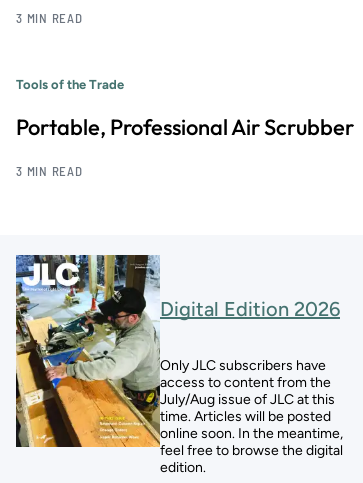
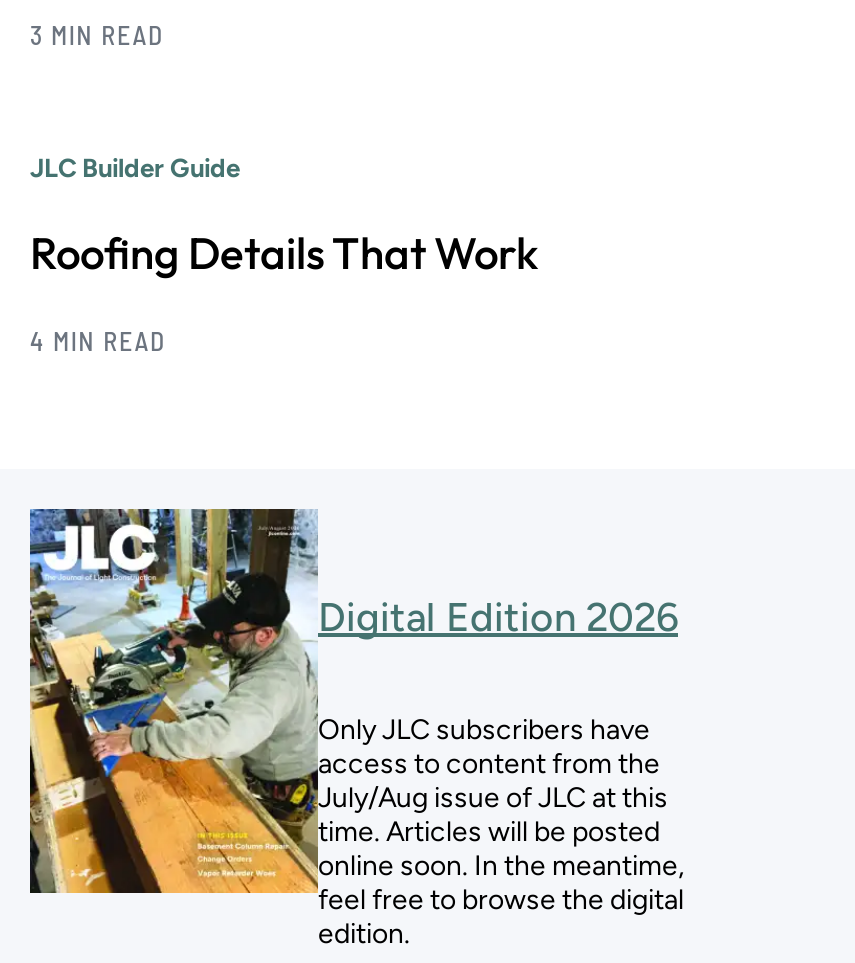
[16,77,124,92] Tools of the Trade -> [30,152,240,182] JLC Builder Guide
[16,113,354,141] Portable, Professional Air Scrubber -> [30,224,538,280] Roofing Details That Work
[16,163,83,179] 3 MIN READ -> [30,324,166,356] 4 MIN READ

